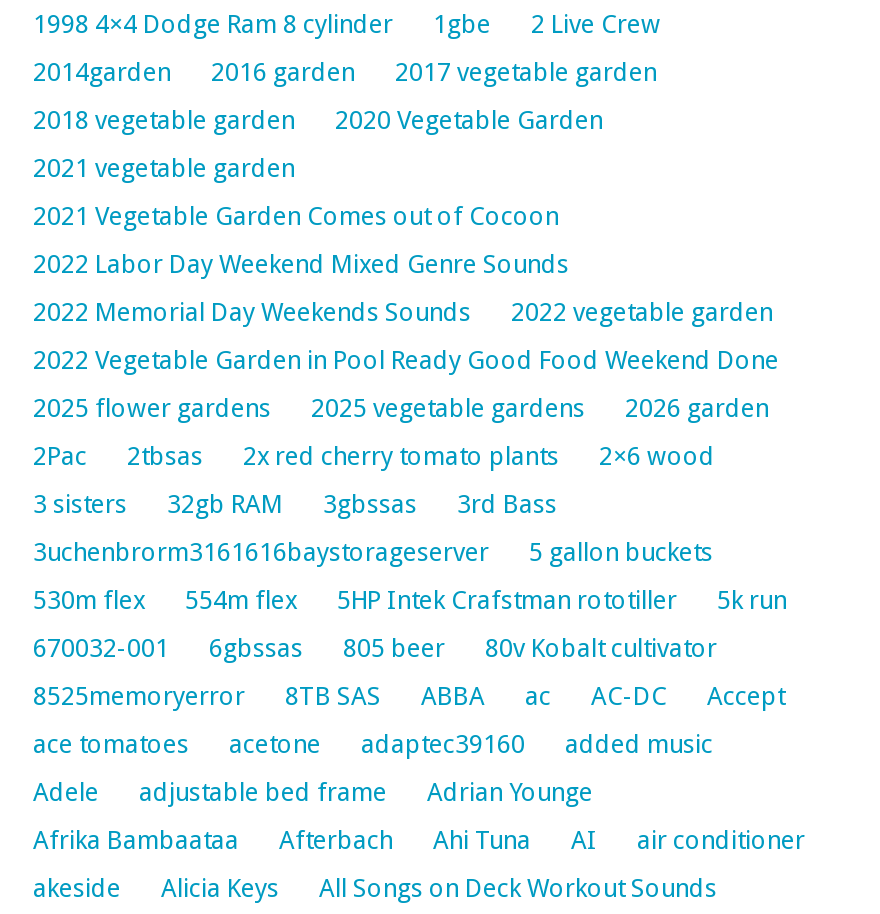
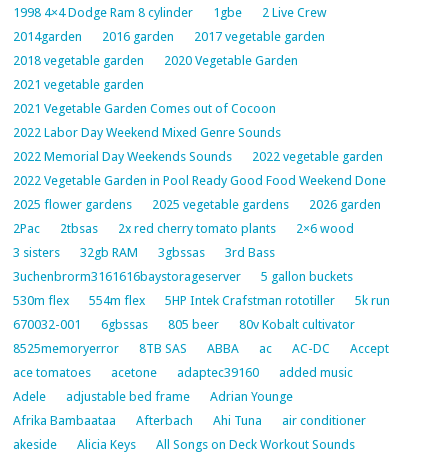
[571,825,597,855] AI -> none

